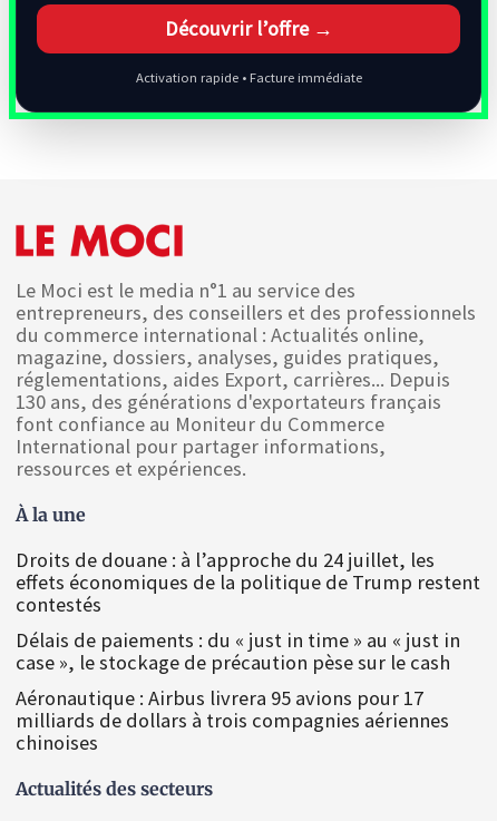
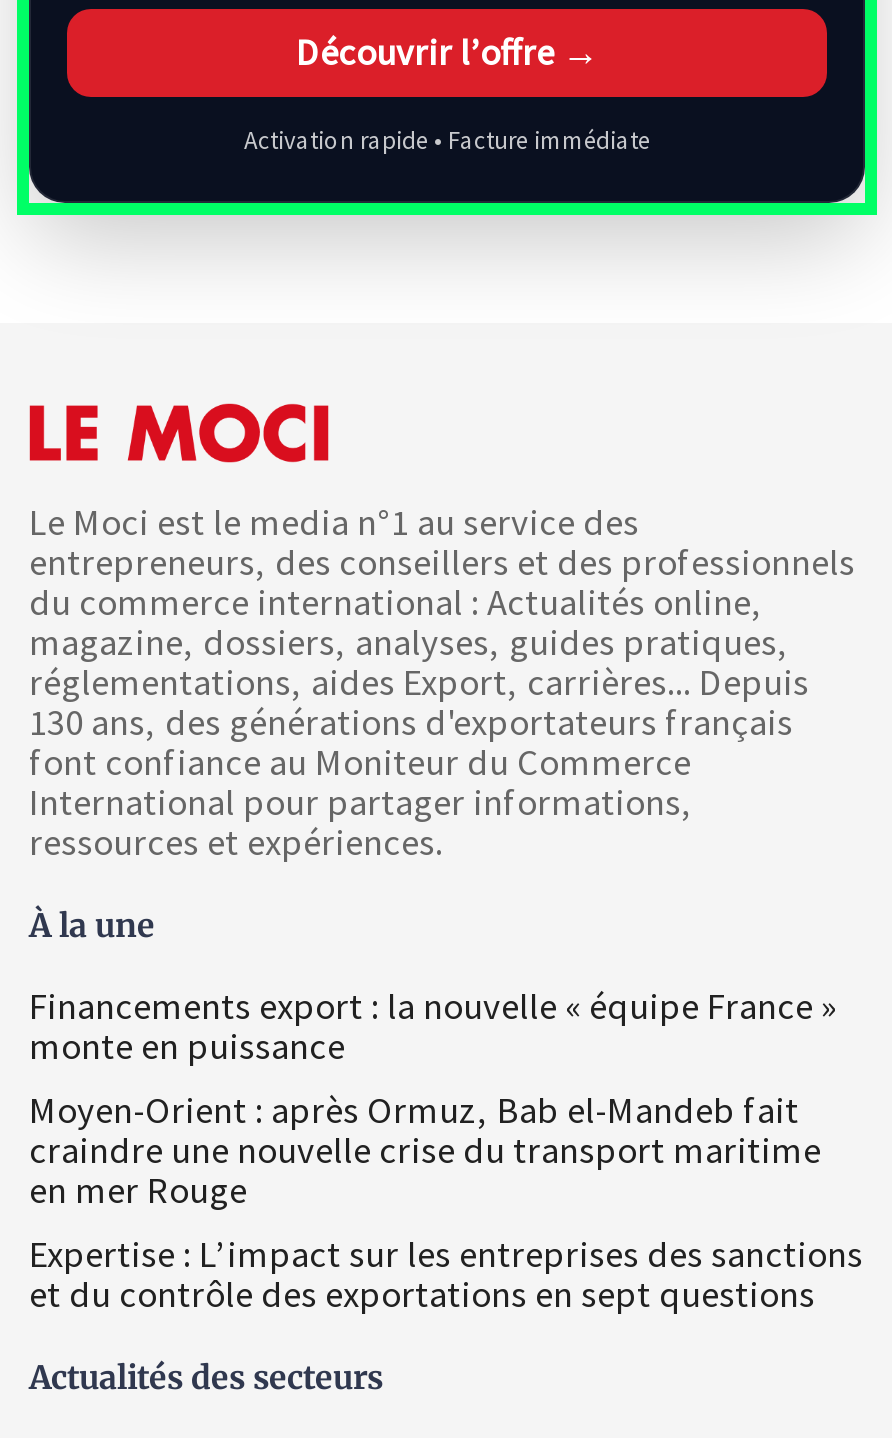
[16,547,480,755] Droits de douane : à l’approche du 24 juillet, les | effets économiques de la politique de Trump restent | contestés | Délais de paiements : du « just in time » au « just in | case », le stockage de précaution pèse sur le cash | Aéronautique : Airbus livrera 95 avions pour 17 | milliards de dollars à trois compagnies aériennes | chinoises -> [29,983,863,1317] Financements export : la nouvelle « équipe France » | monte en puissance | Moyen-Orient : après Ormuz, Bab el-Mandeb fait | craindre une nouvelle crise du transport maritime | en mer Rouge | Expertise : L’impact sur les entreprises des sanctions | et du contrôle des exportations en sept questions

